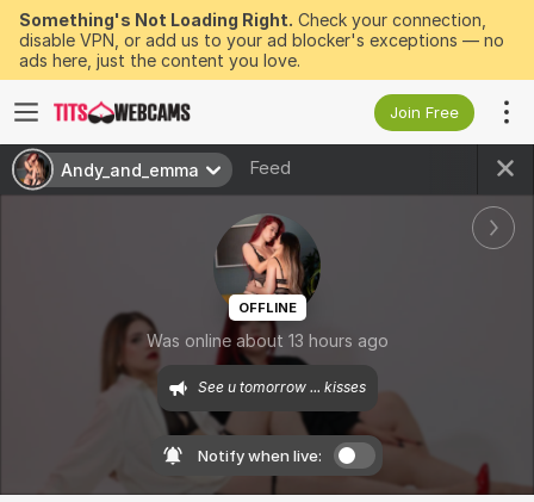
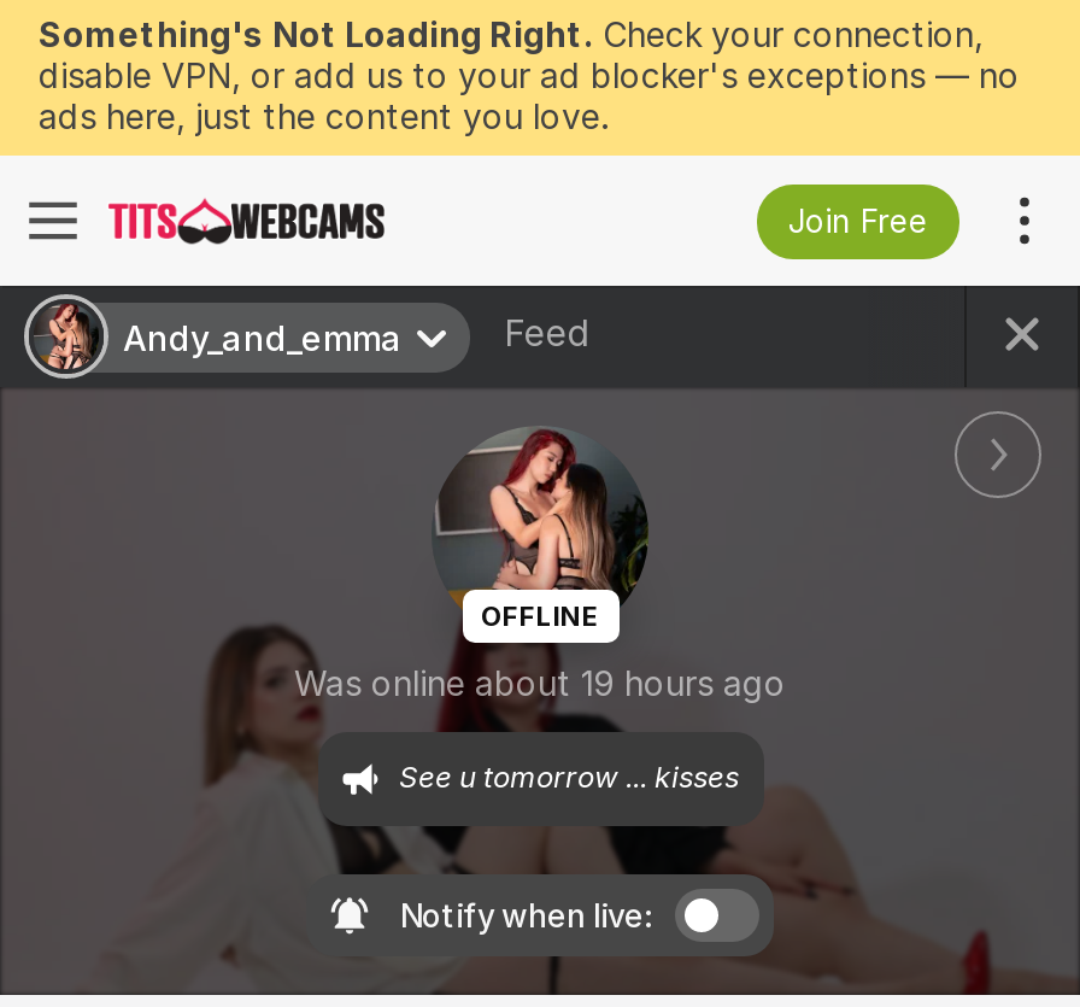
[146,331,388,351] Was online about 13 hours ago -> [294,663,786,704] Was online about 19 hours ago

